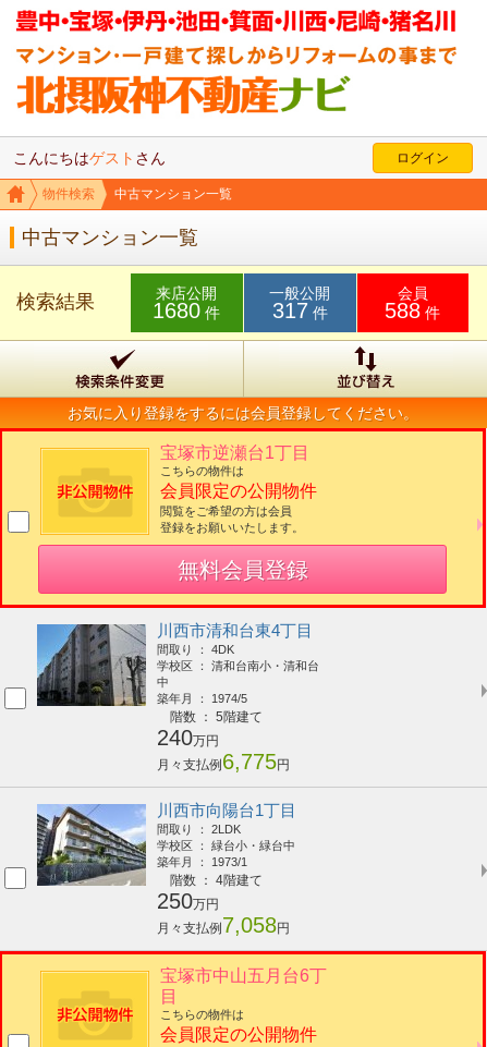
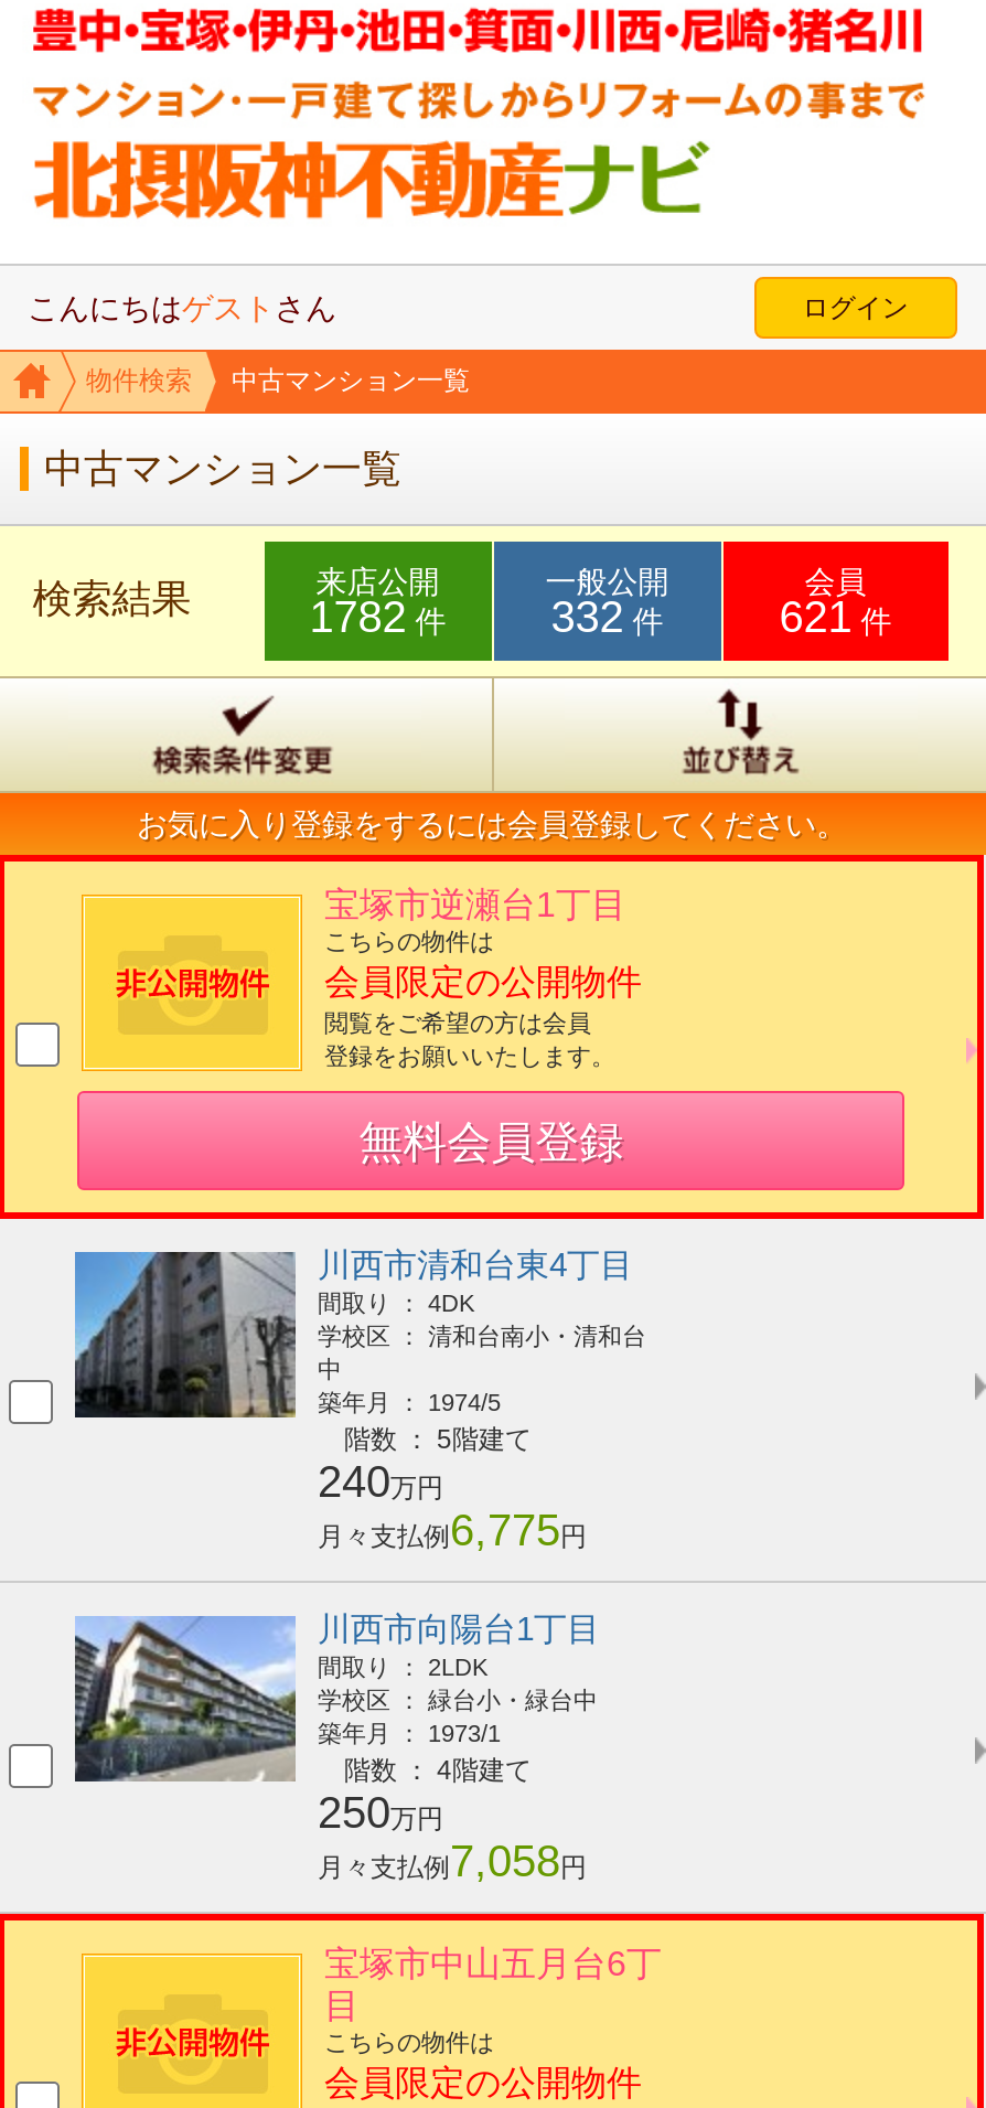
[153,299,220,322] 1680件 -> [309,592,446,641] 1782件
[272,299,328,322] 317件 -> [551,592,663,641] 332件
[385,299,440,322] 588件 -> [779,592,892,641] 621件

